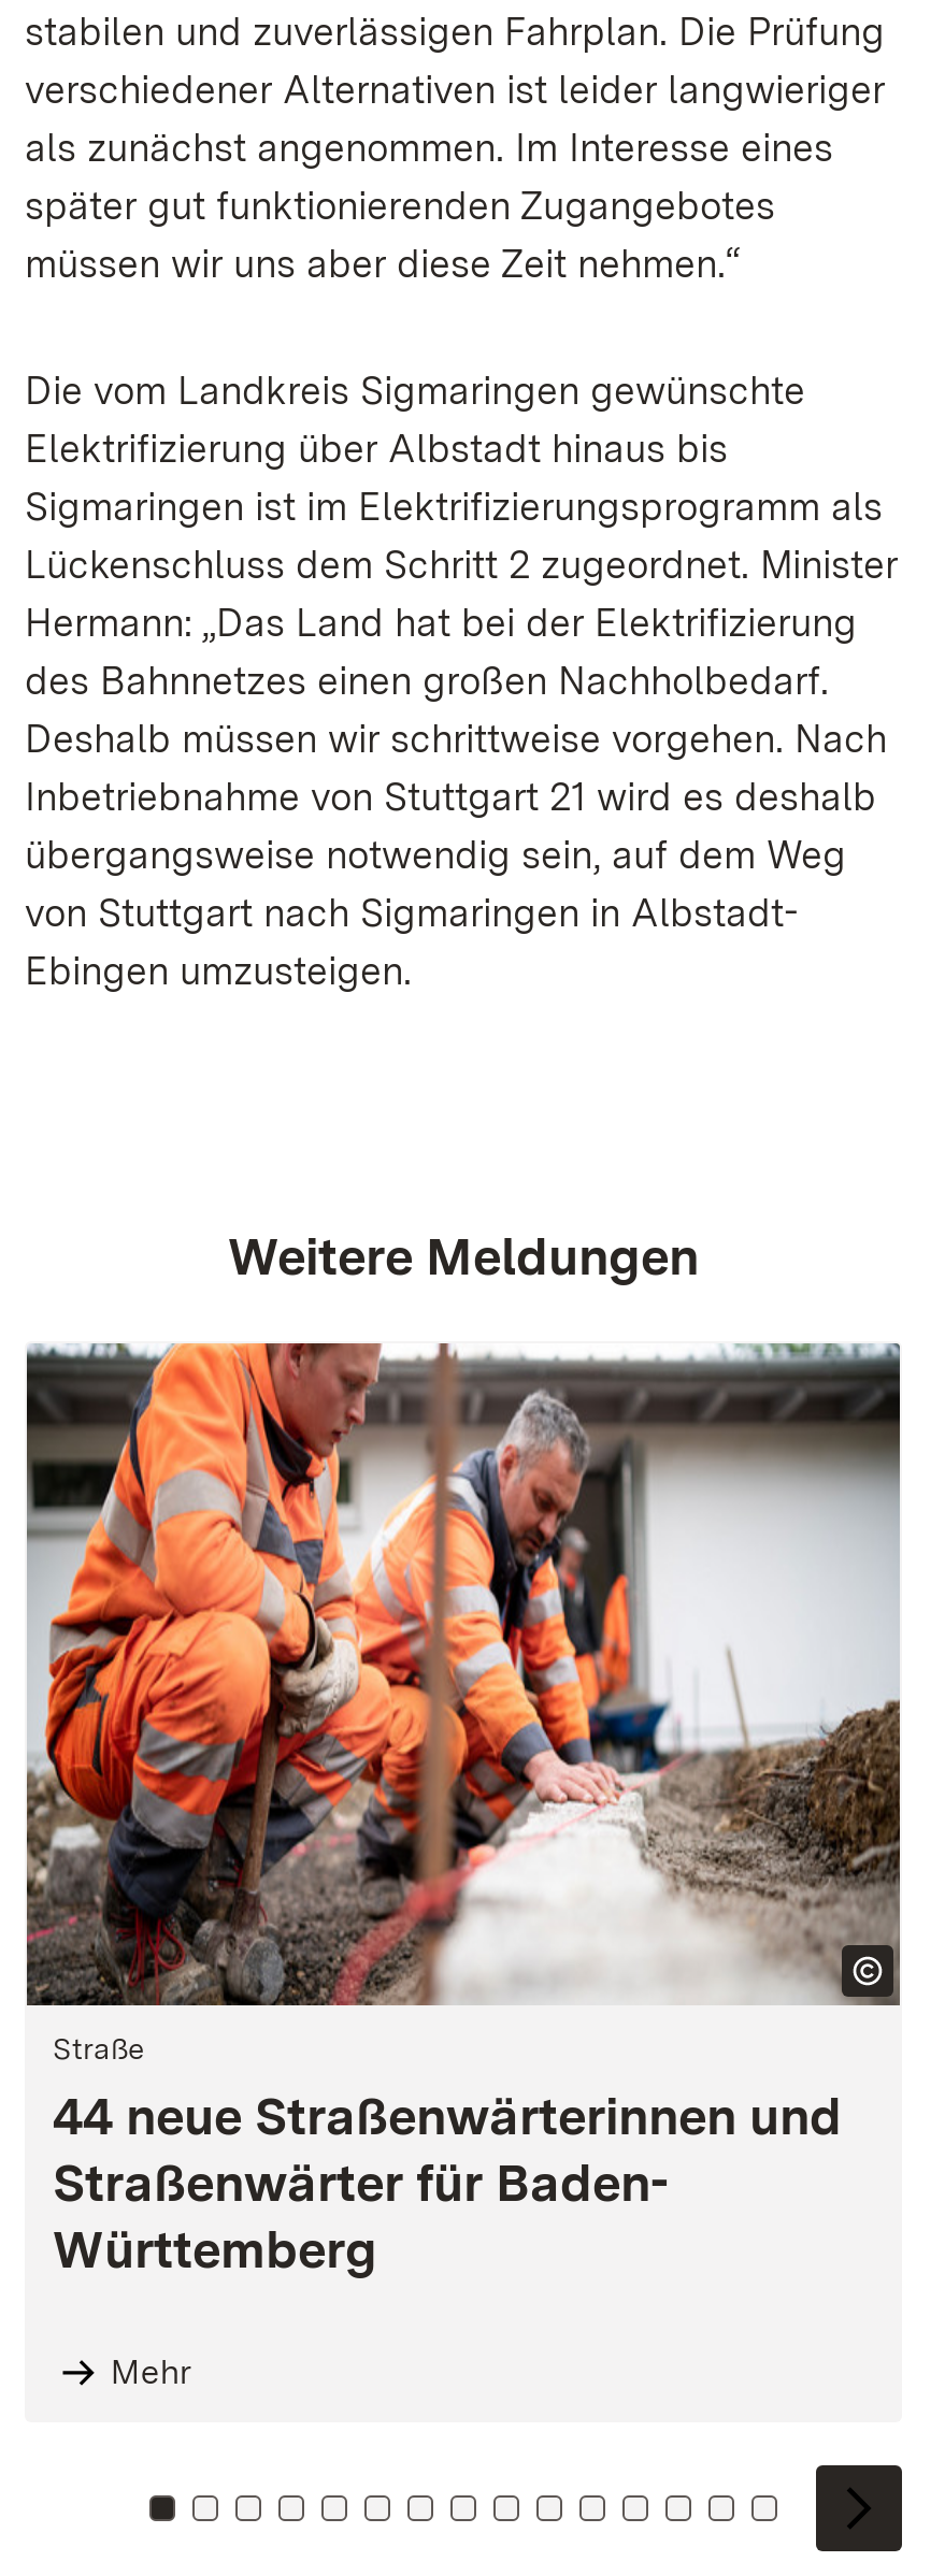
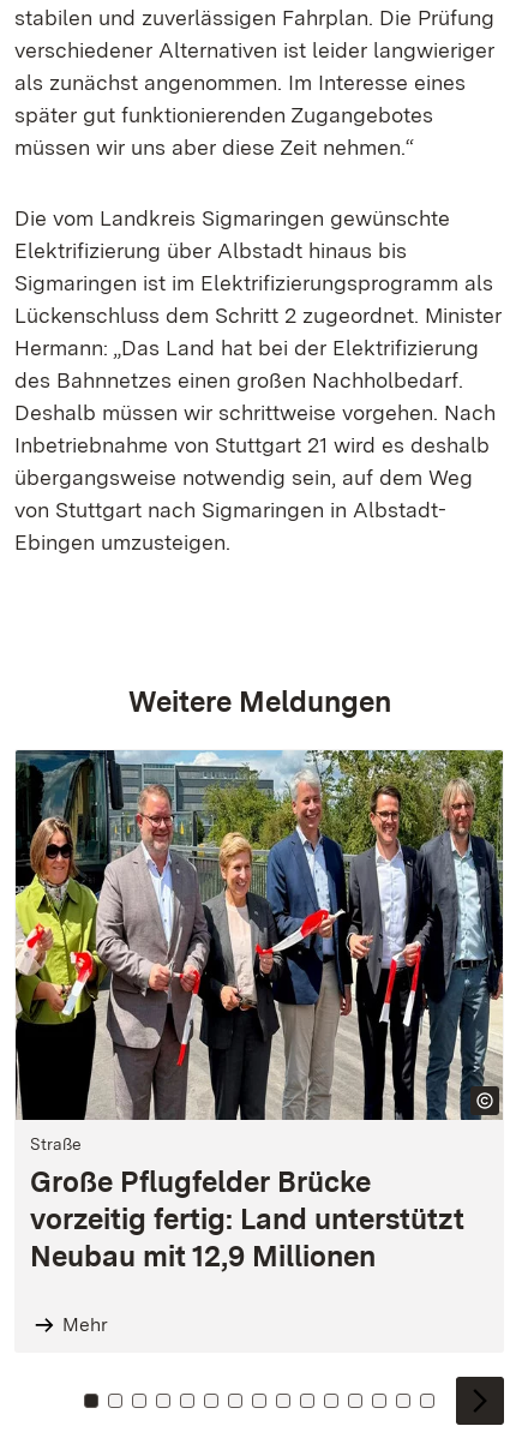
[25,1341,902,2280] [image] | 44 neue Straßenwärterinnen und | Straßenwärter für Baden- | Württemberg -> [14,749,504,1274] [image] | Große Pflugfelder Brücke | vorzeitig fertig: Land unterstützt | Neubau mit 12,9 Millionen

